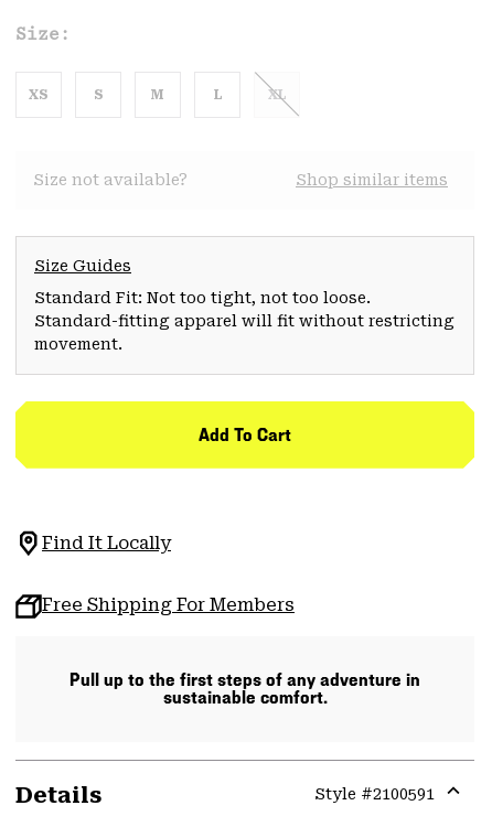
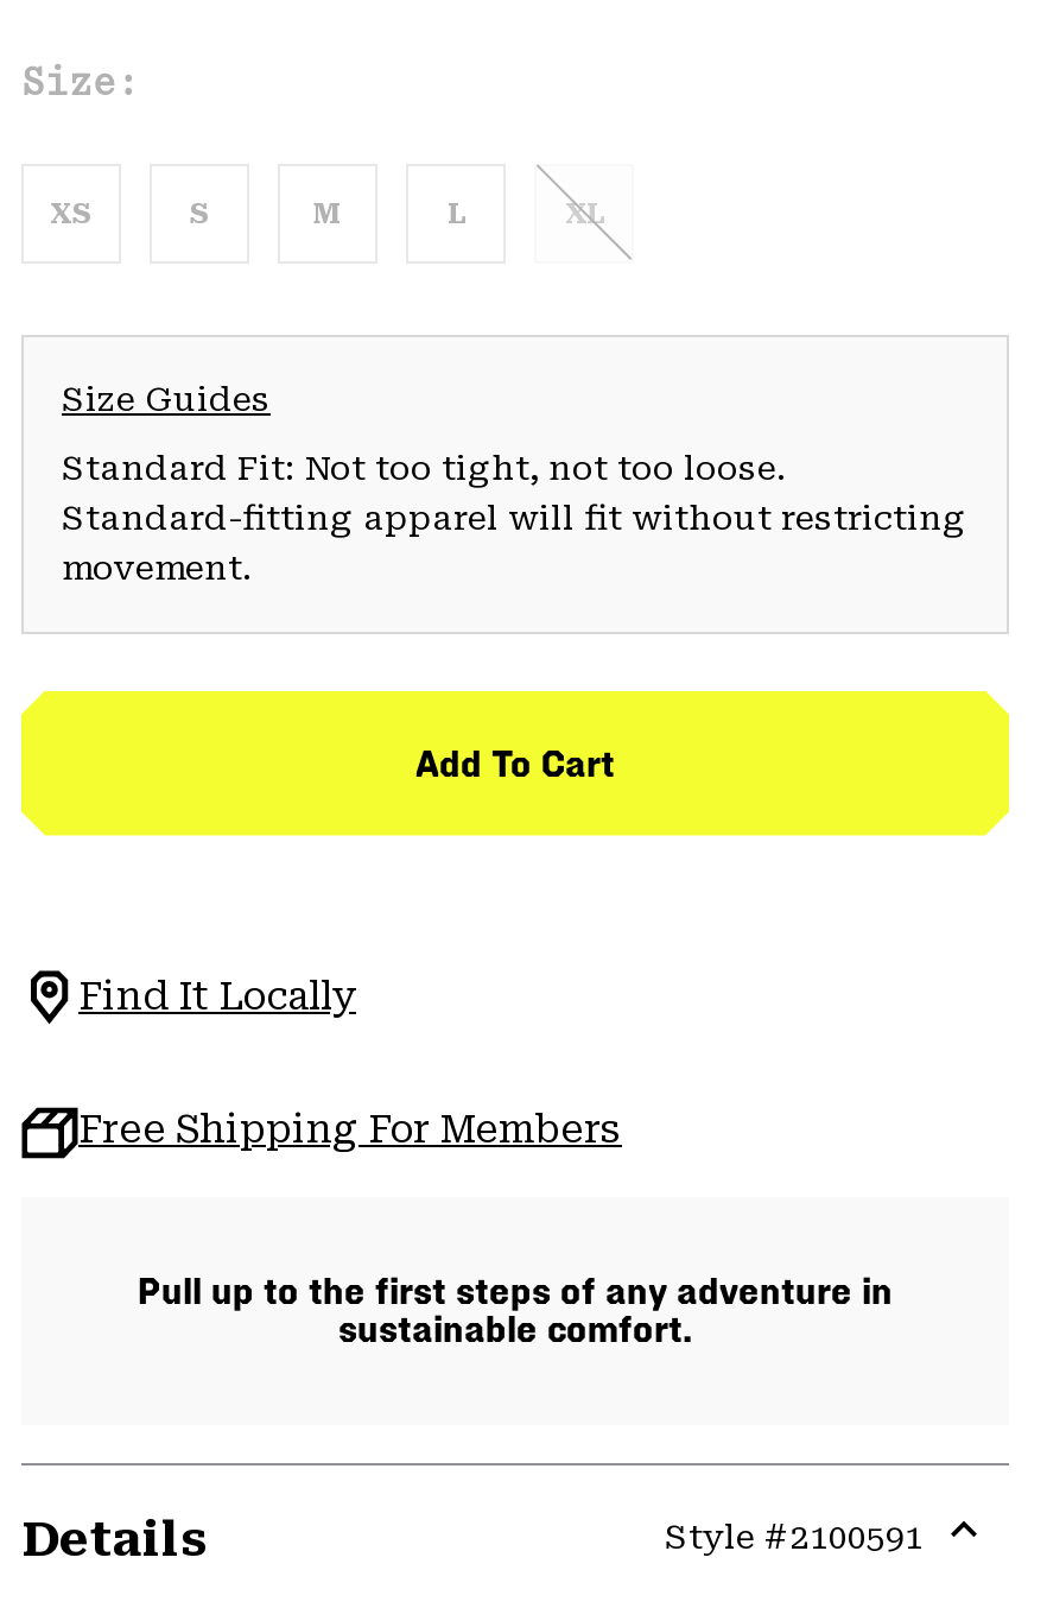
[33,171,448,188] Size not available? | Shop similar items -> none

